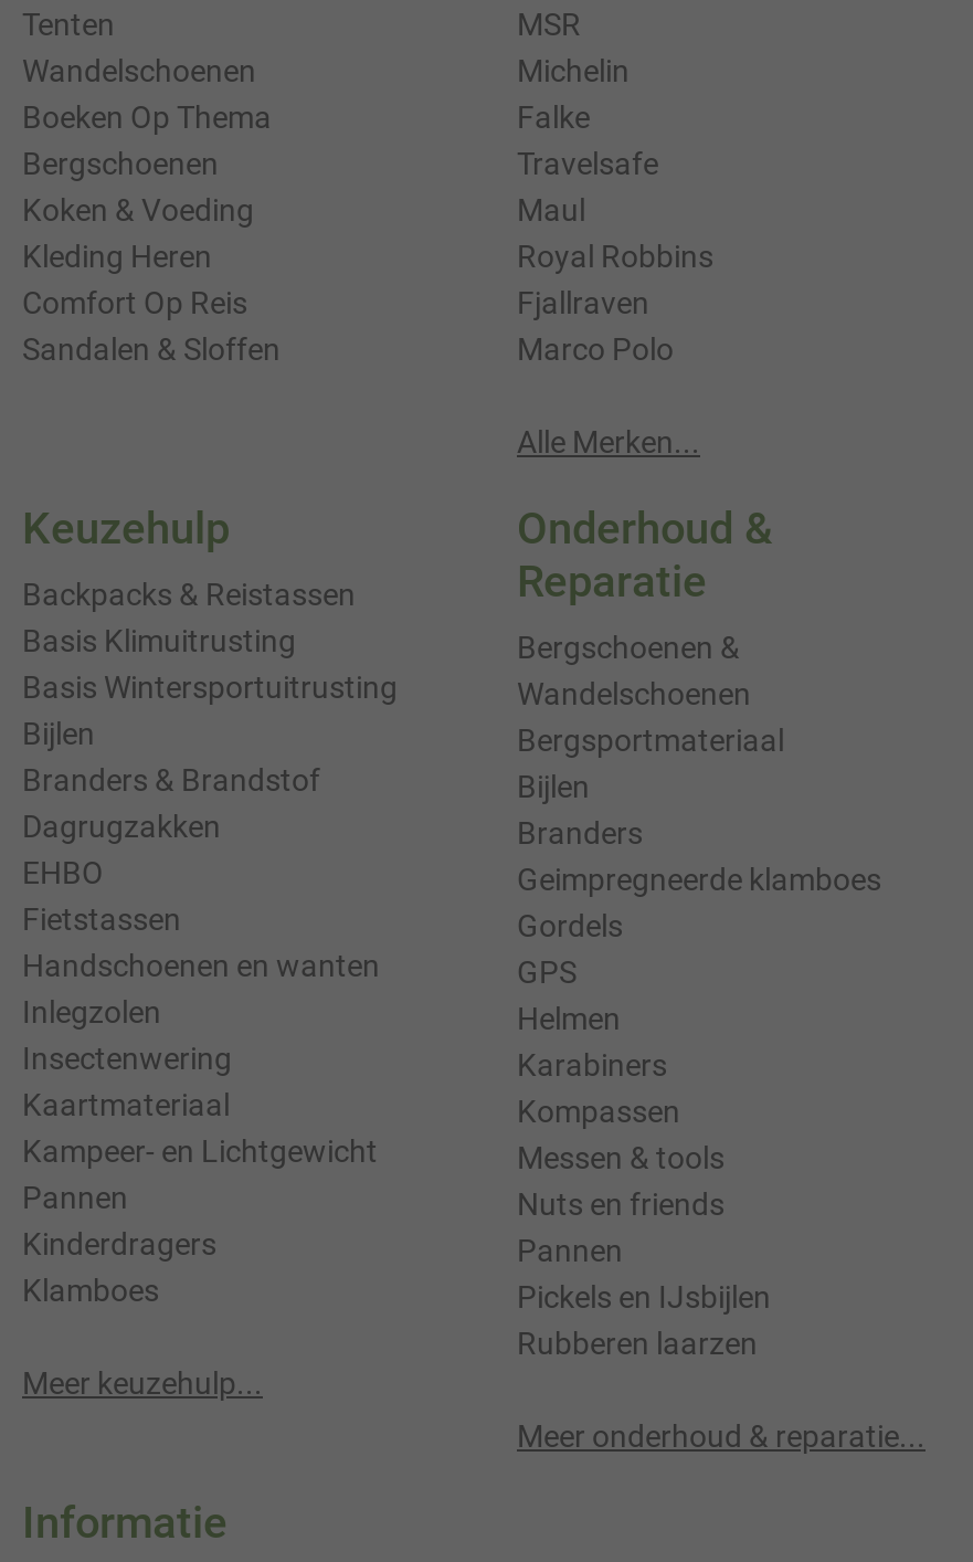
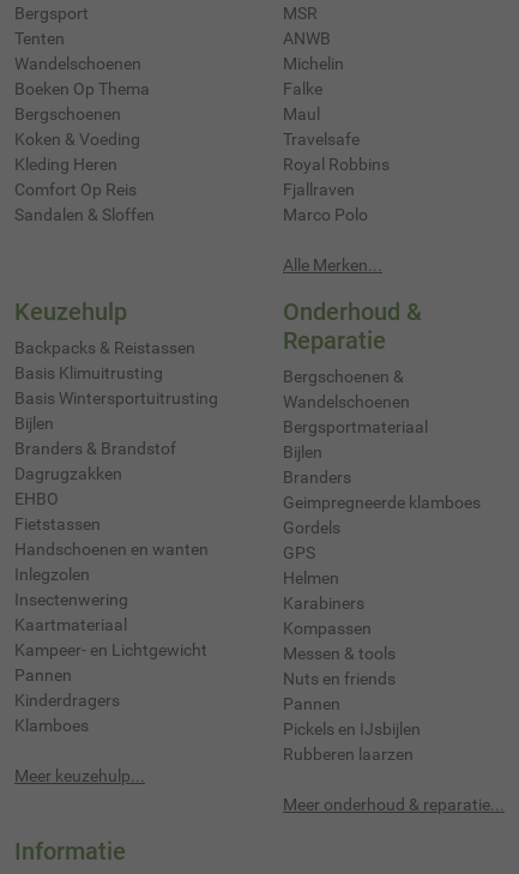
none -> [14,3,89,22] Bergsport
none -> [283,28,331,47] ANWB
moved [517,145,658,180] -> [283,129,360,148]: Travelsafe

